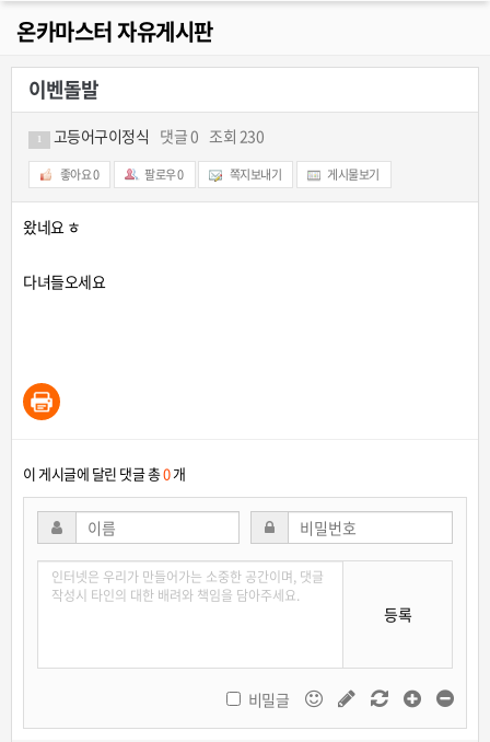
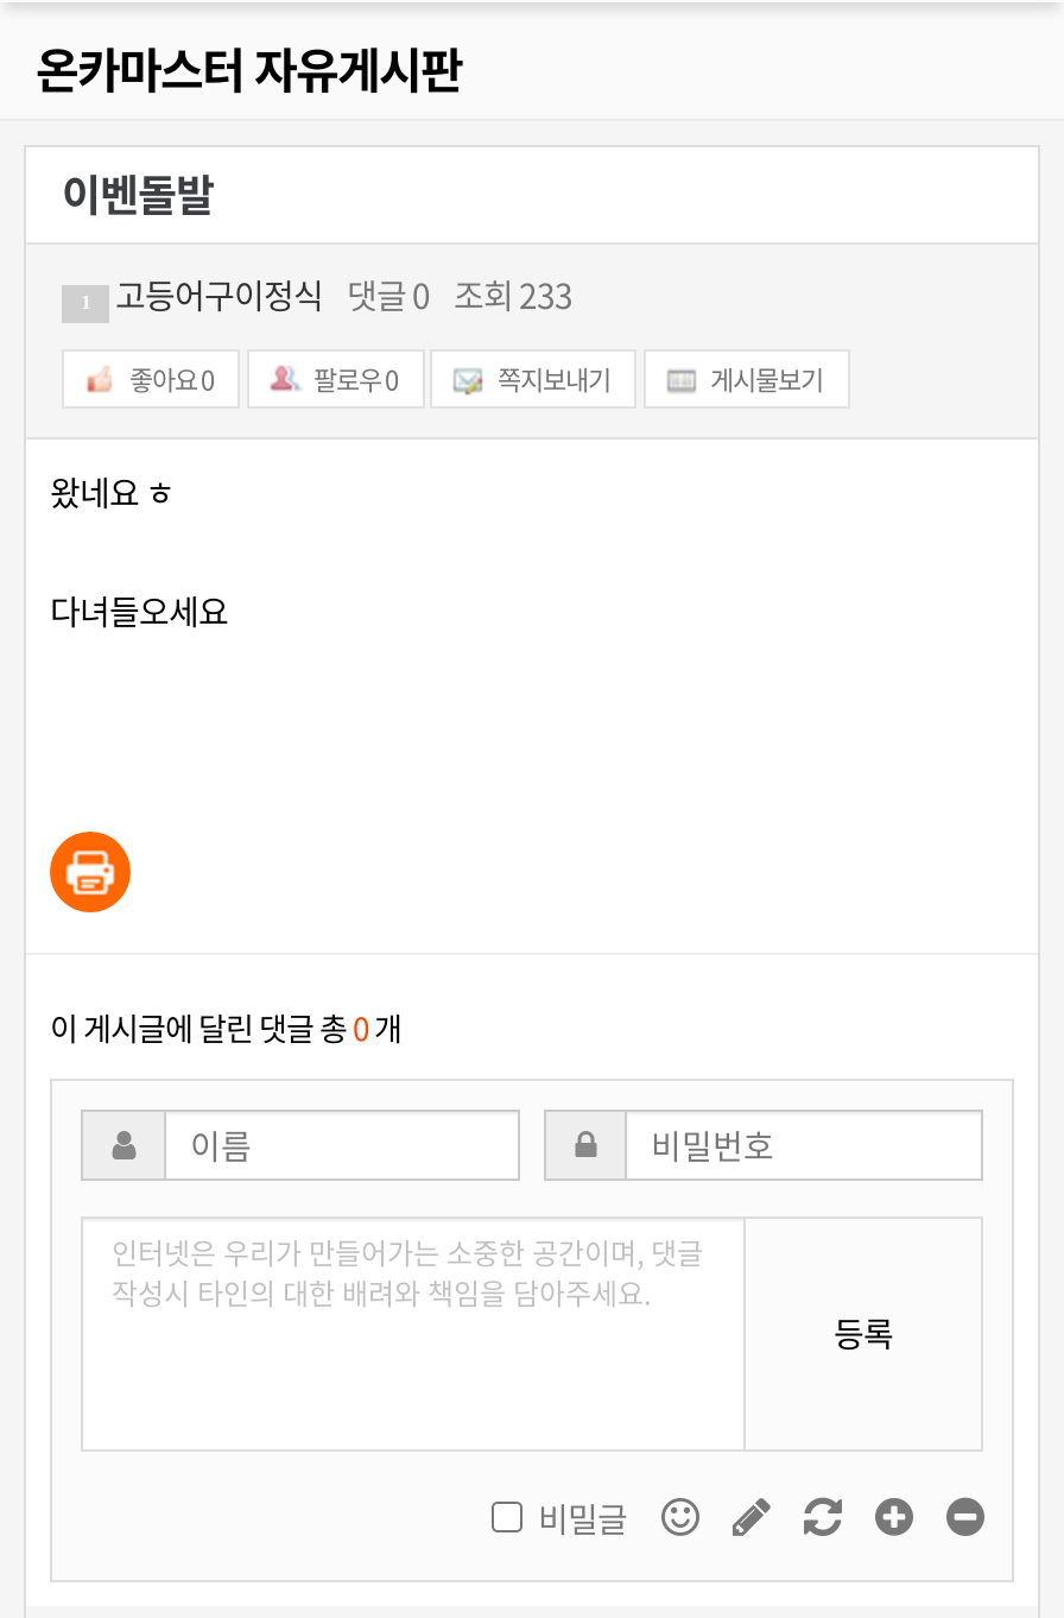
[50,125,264,147] 고등어구이정식 댓글 0 조회 230 -> [109,271,572,318] 고등어구이정식 댓글 0 조회 233

